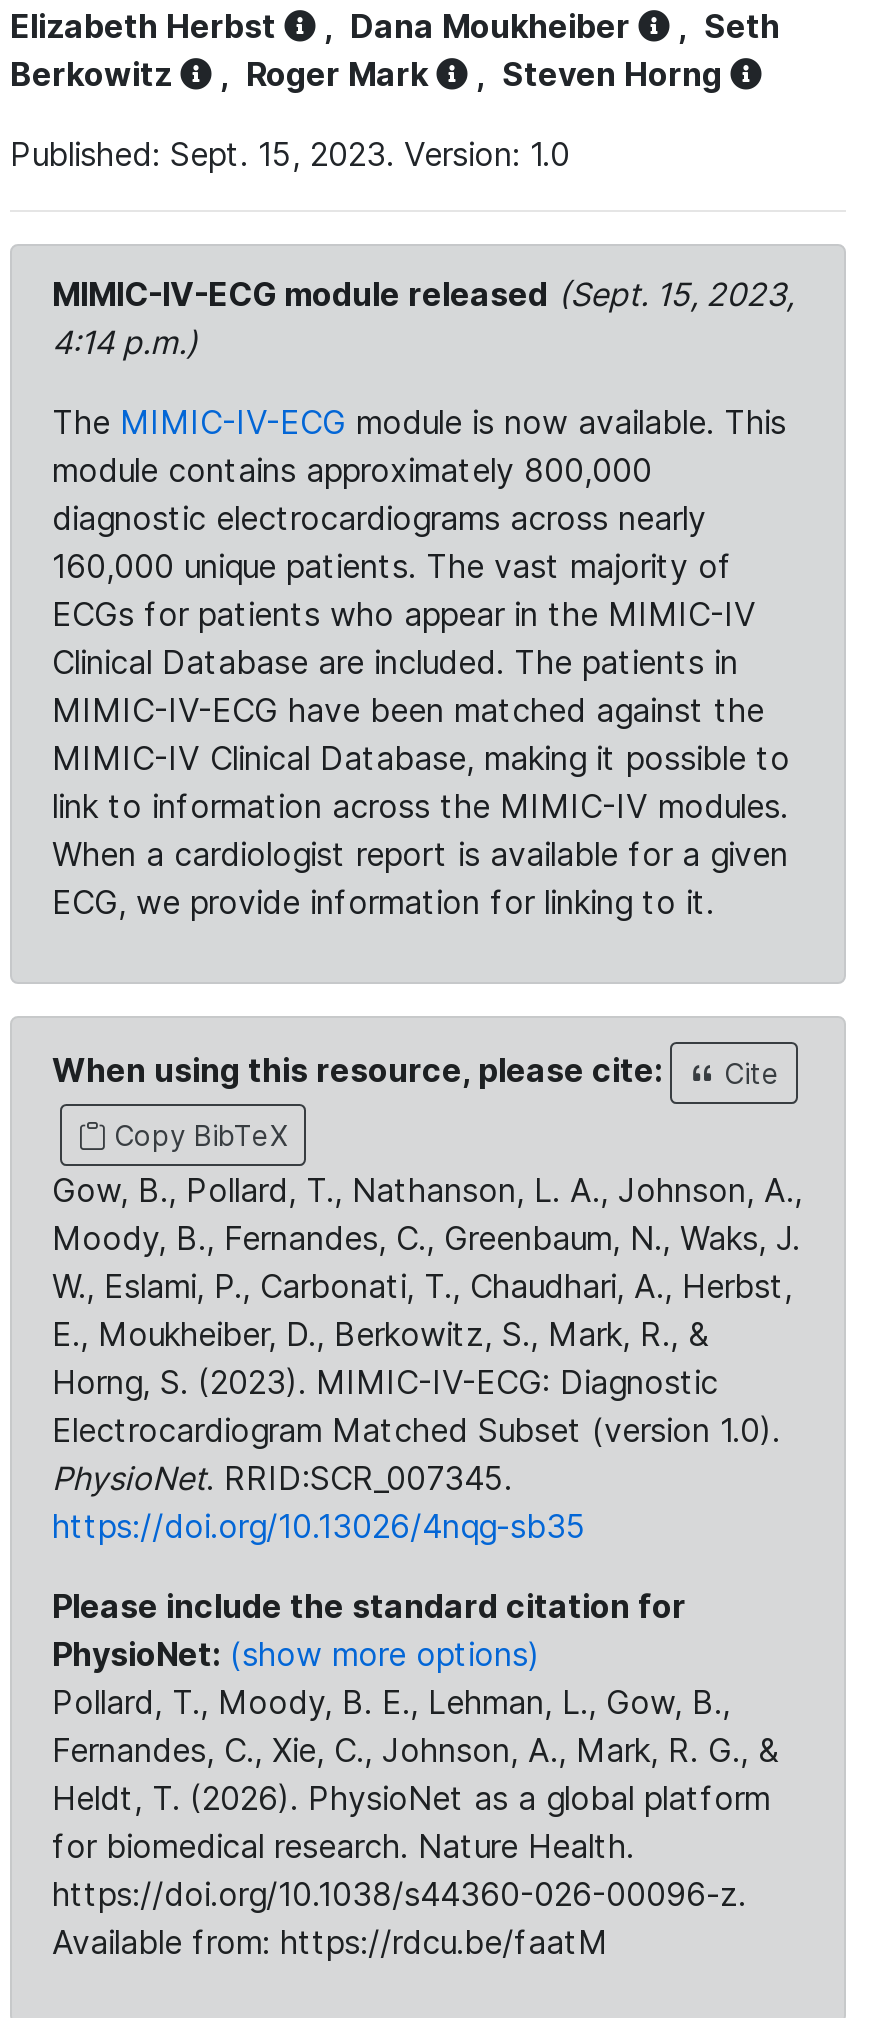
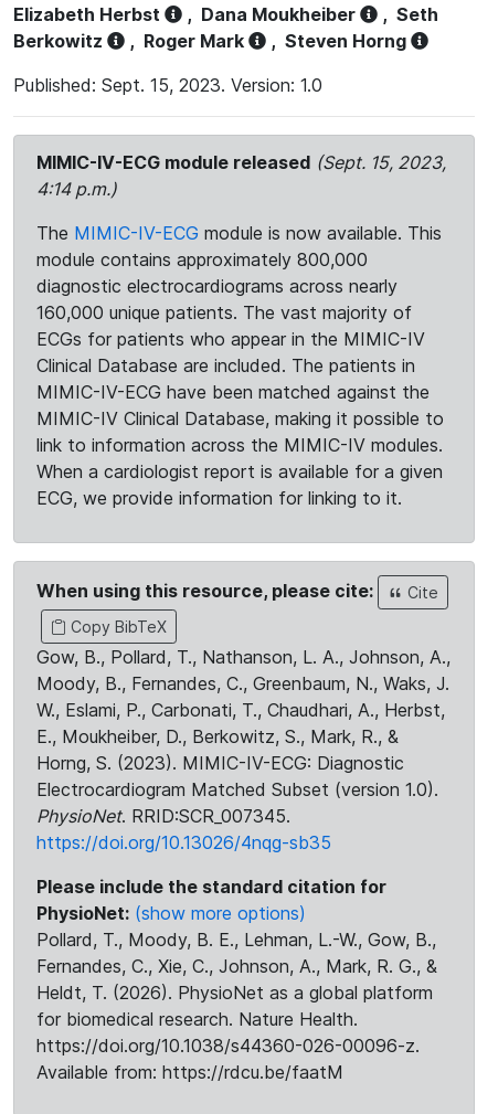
[52,1682,730,1722] Pollard, T., Moody, B. E., Lehman, L., Gow, B., -> [36,929,436,951] Pollard, T., Moody, B. E., Lehman, L.-W., Gow, B.,

